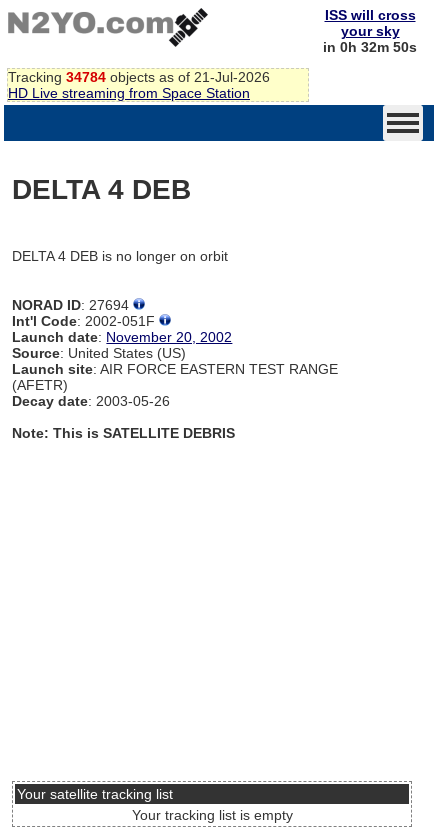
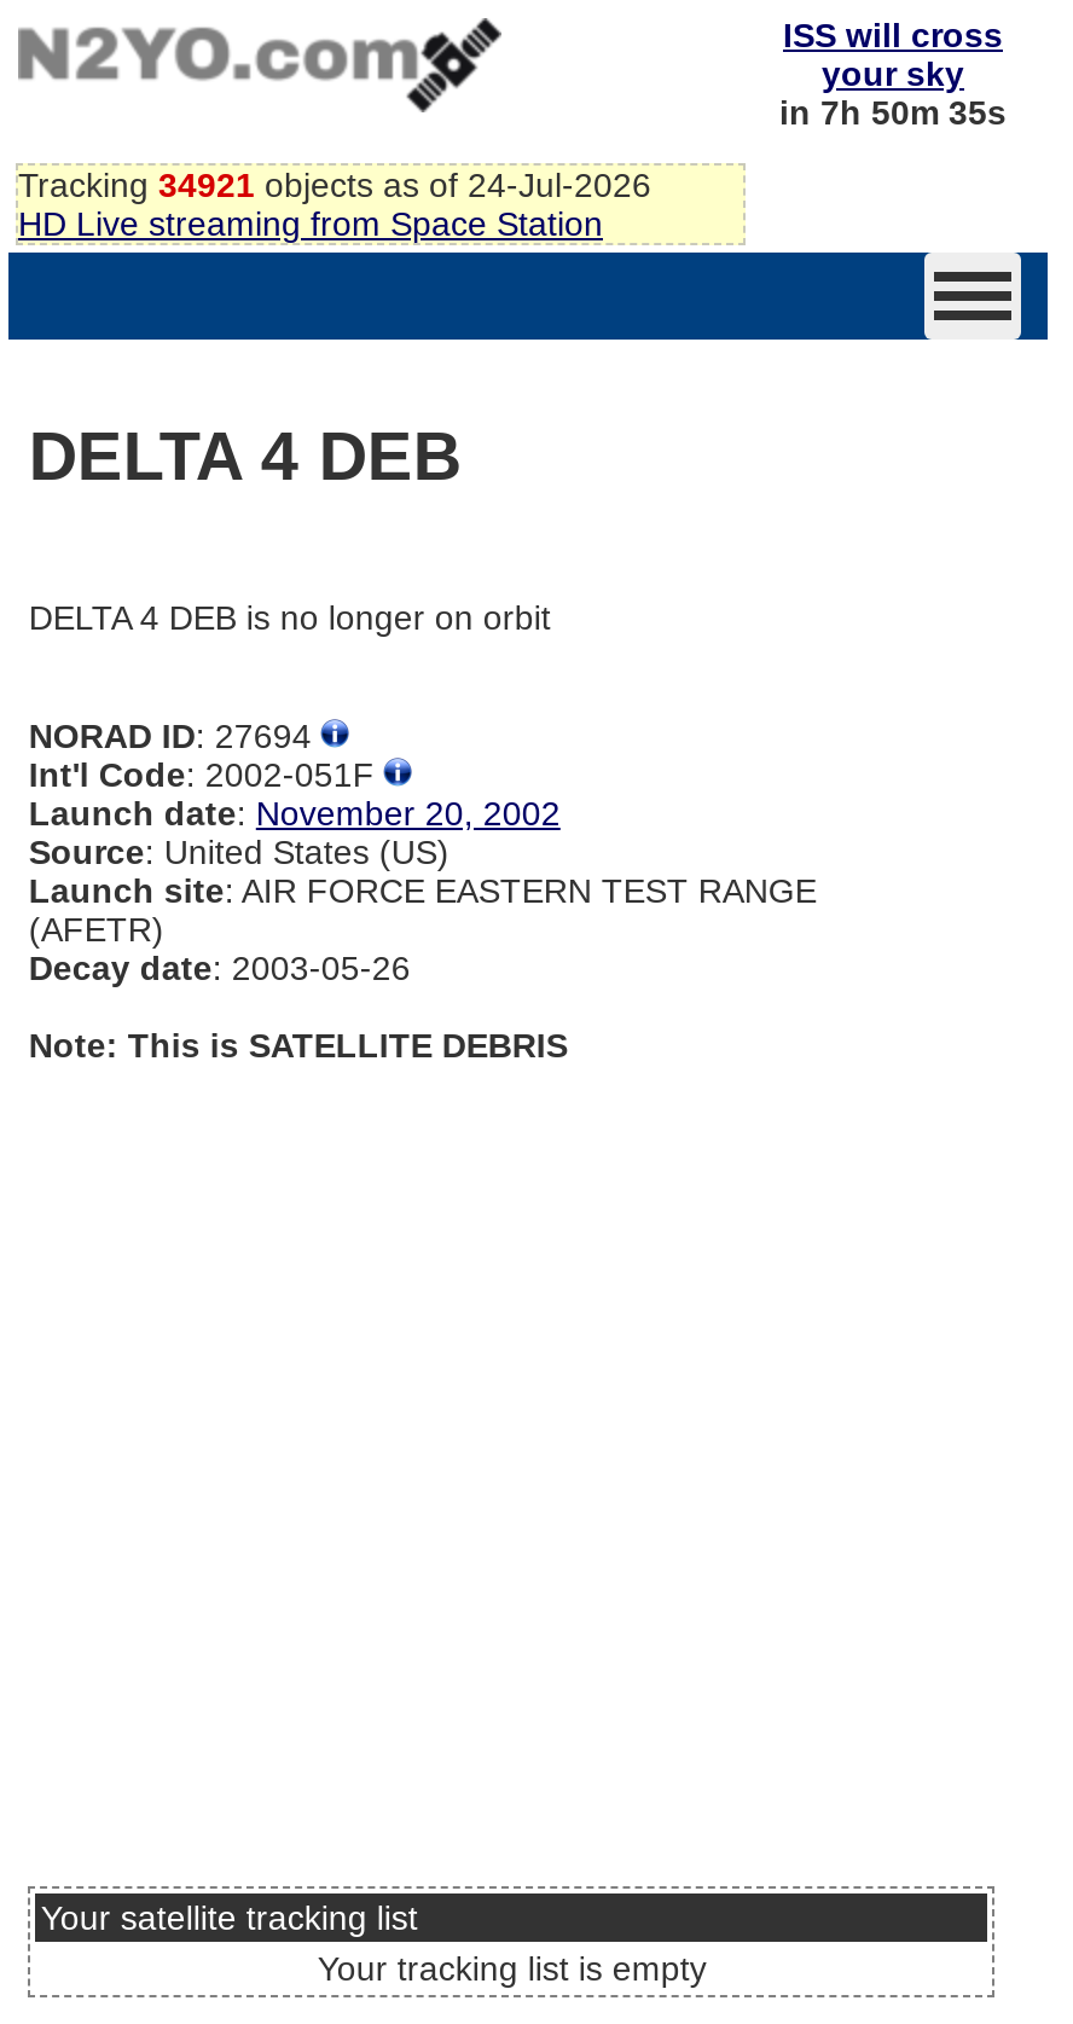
[323,39,417,55] in 0h 32m 50s -> [779,93,1007,132] in 7h 50m 35s
[8,69,270,85] Tracking 34784 objects as of 21-Jul-2026 -> [18,165,651,204] Tracking 34921 objects as of 24-Jul-2026

